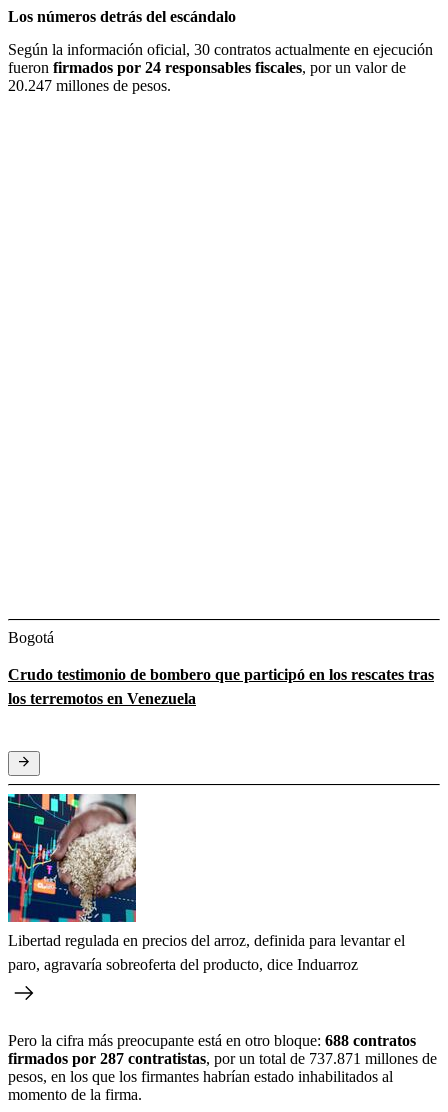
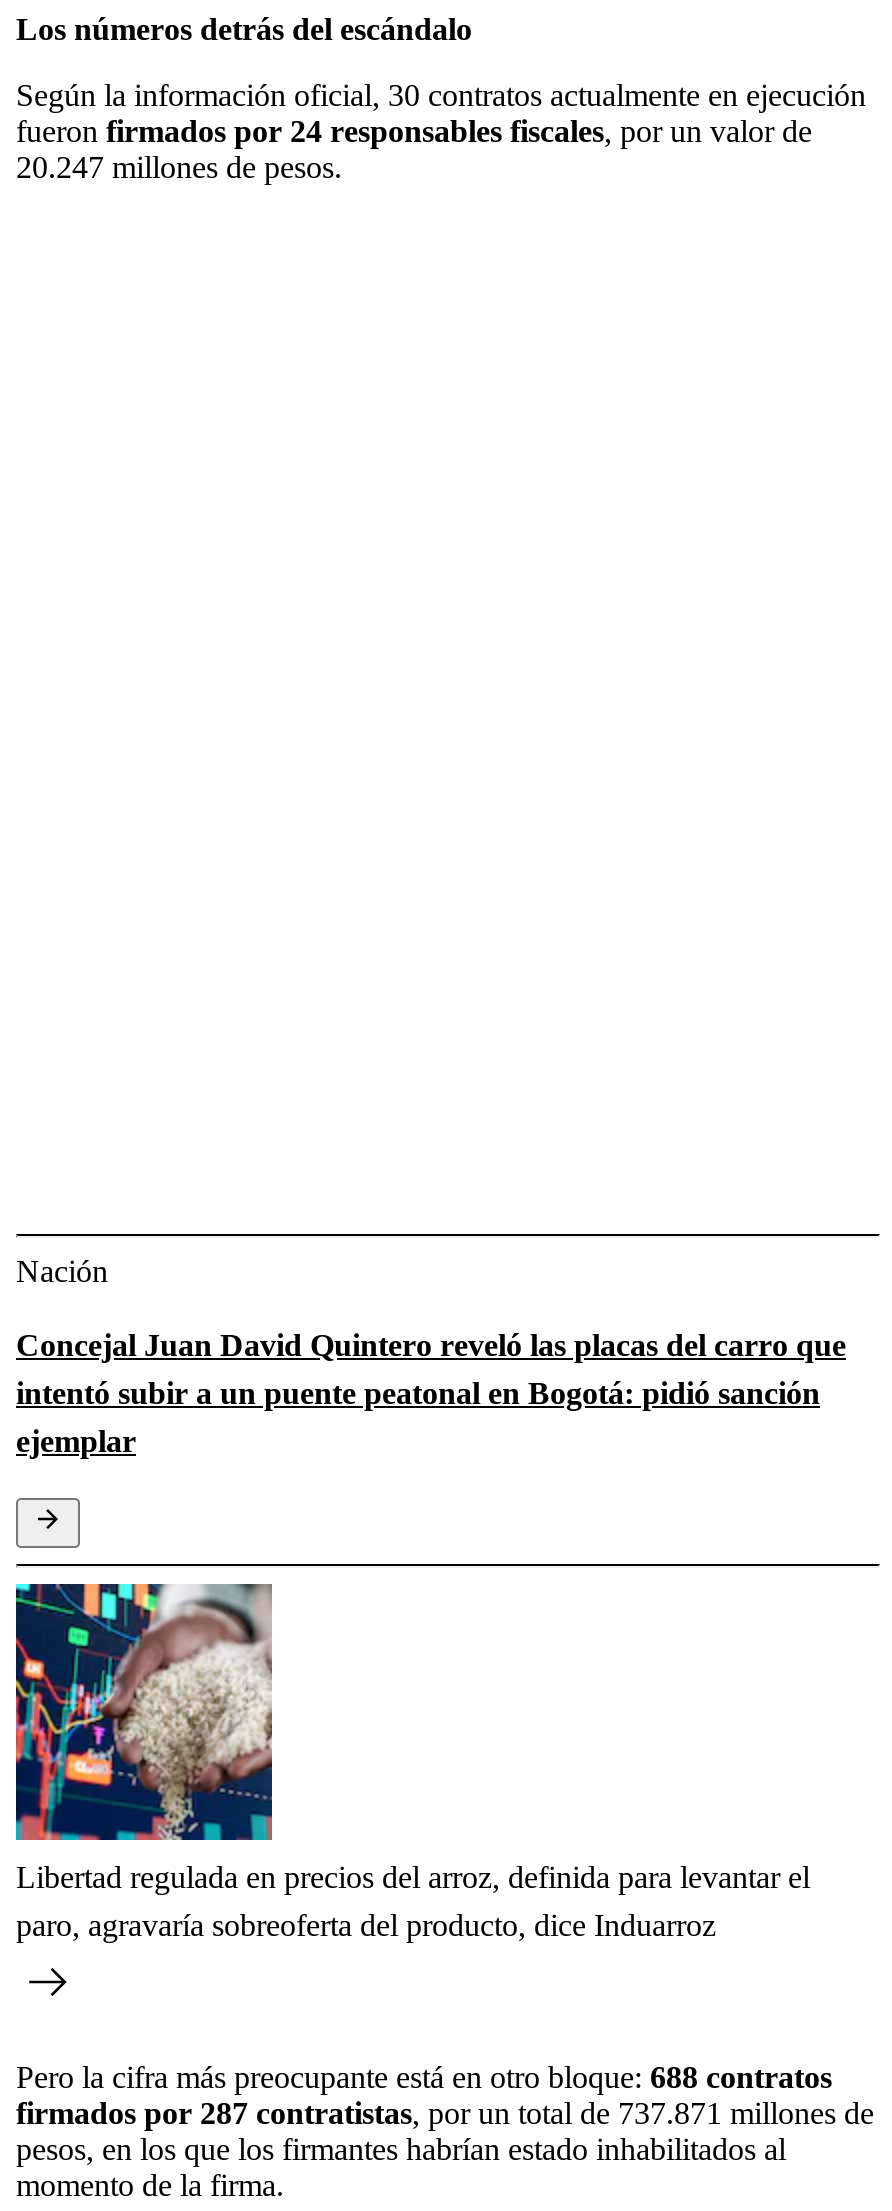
[8,629,54,646] Bogotá -> [16,1253,108,1287] Nación
[8,666,434,707] Crudo testimonio de bombero que participó en los rescates tras | los terremotos en Venezuela -> [16,1327,846,1457] Concejal Juan David Quintero reveló las placas del carro que | intentó subir a un puente peatonal en Bogotá: pidió sanción | ejemplar

